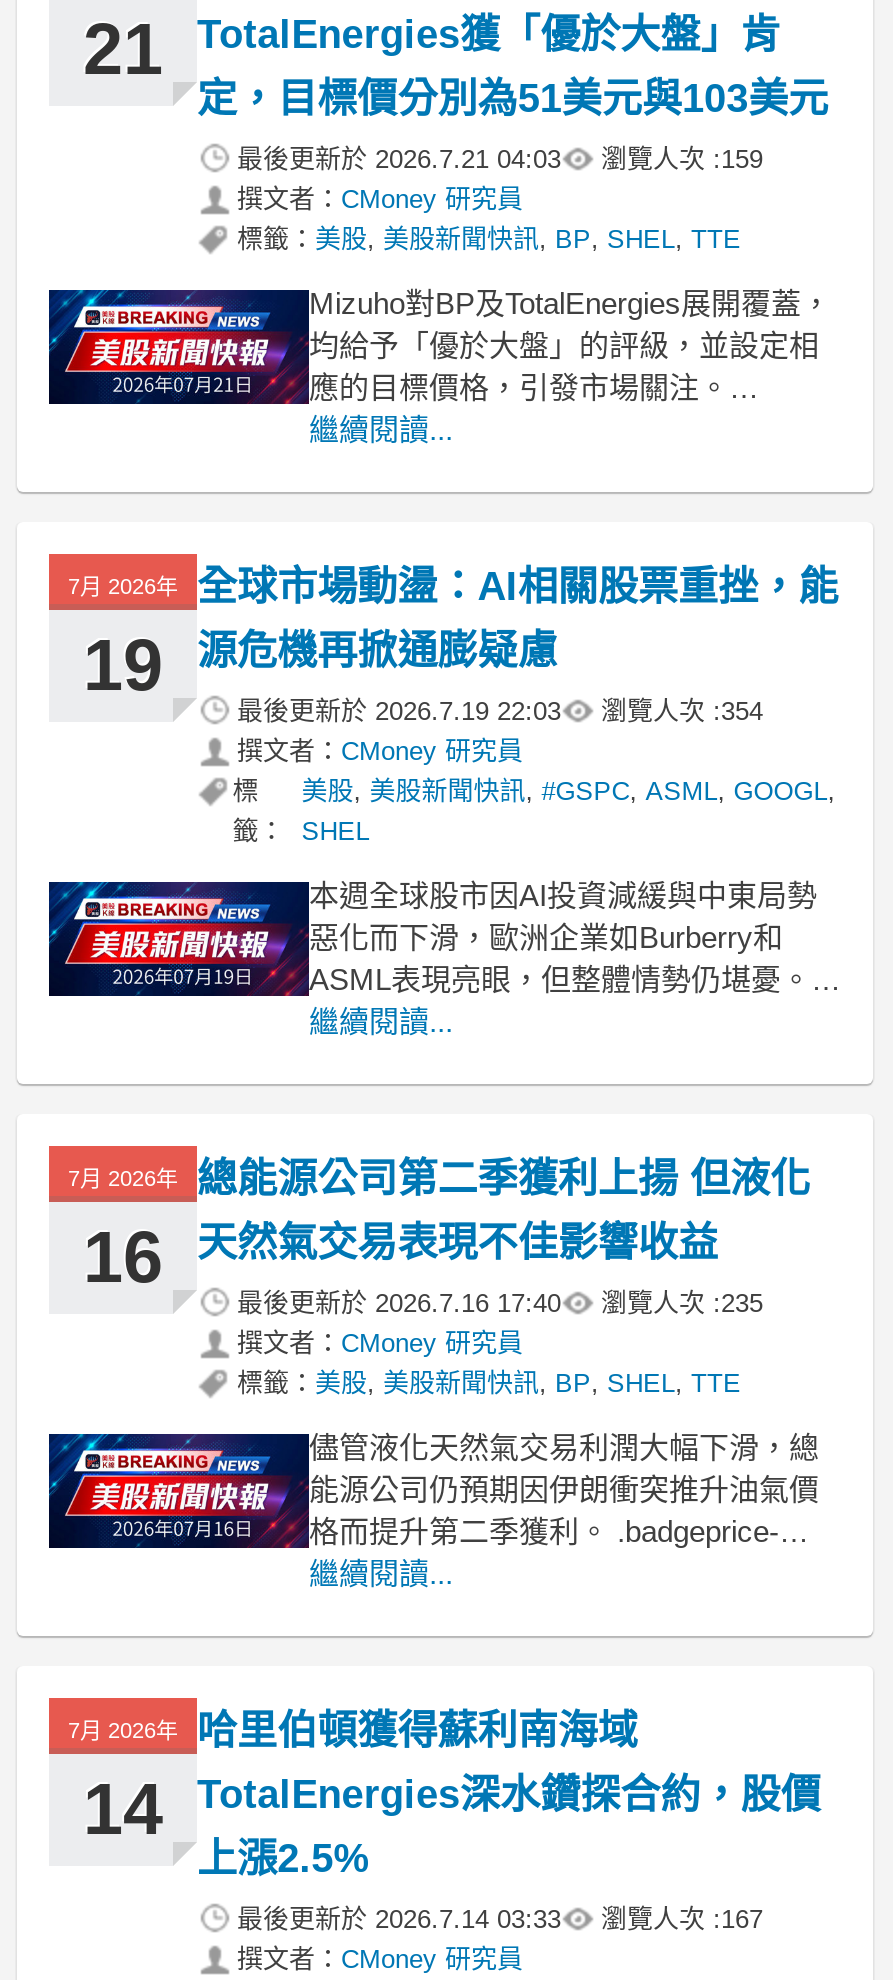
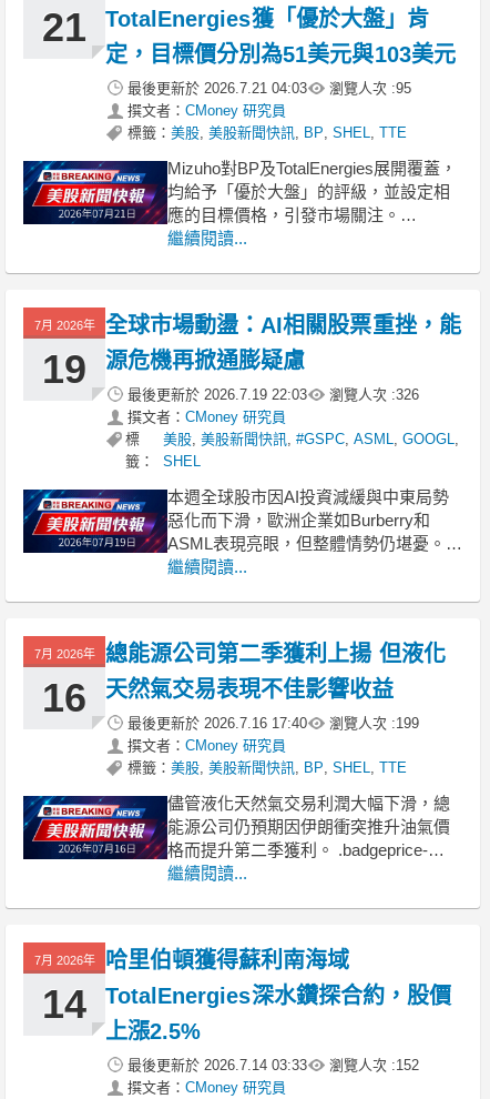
[237,144,763,174] 最後更新於2026.7.21 04:03 瀏覽人次 : 159 -> [127,80,411,97] 最後更新於2026.7.21 04:03 瀏覽人次 : 95
[237,696,763,726] 最後更新於2026.7.19 22:03 瀏覽人次 : 354 -> [127,386,419,403] 最後更新於2026.7.19 22:03 瀏覽人次 : 326
[237,1288,763,1318] 最後更新於2026.7.16 17:40 瀏覽人次 : 235 -> [127,715,419,732] 最後更新於2026.7.16 17:40 瀏覽人次 : 199
[237,1904,763,1934] 最後更新於2026.7.14 03:33 瀏覽人次 : 167 -> [127,1057,419,1073] 最後更新於2026.7.14 03:33 瀏覽人次 : 152

